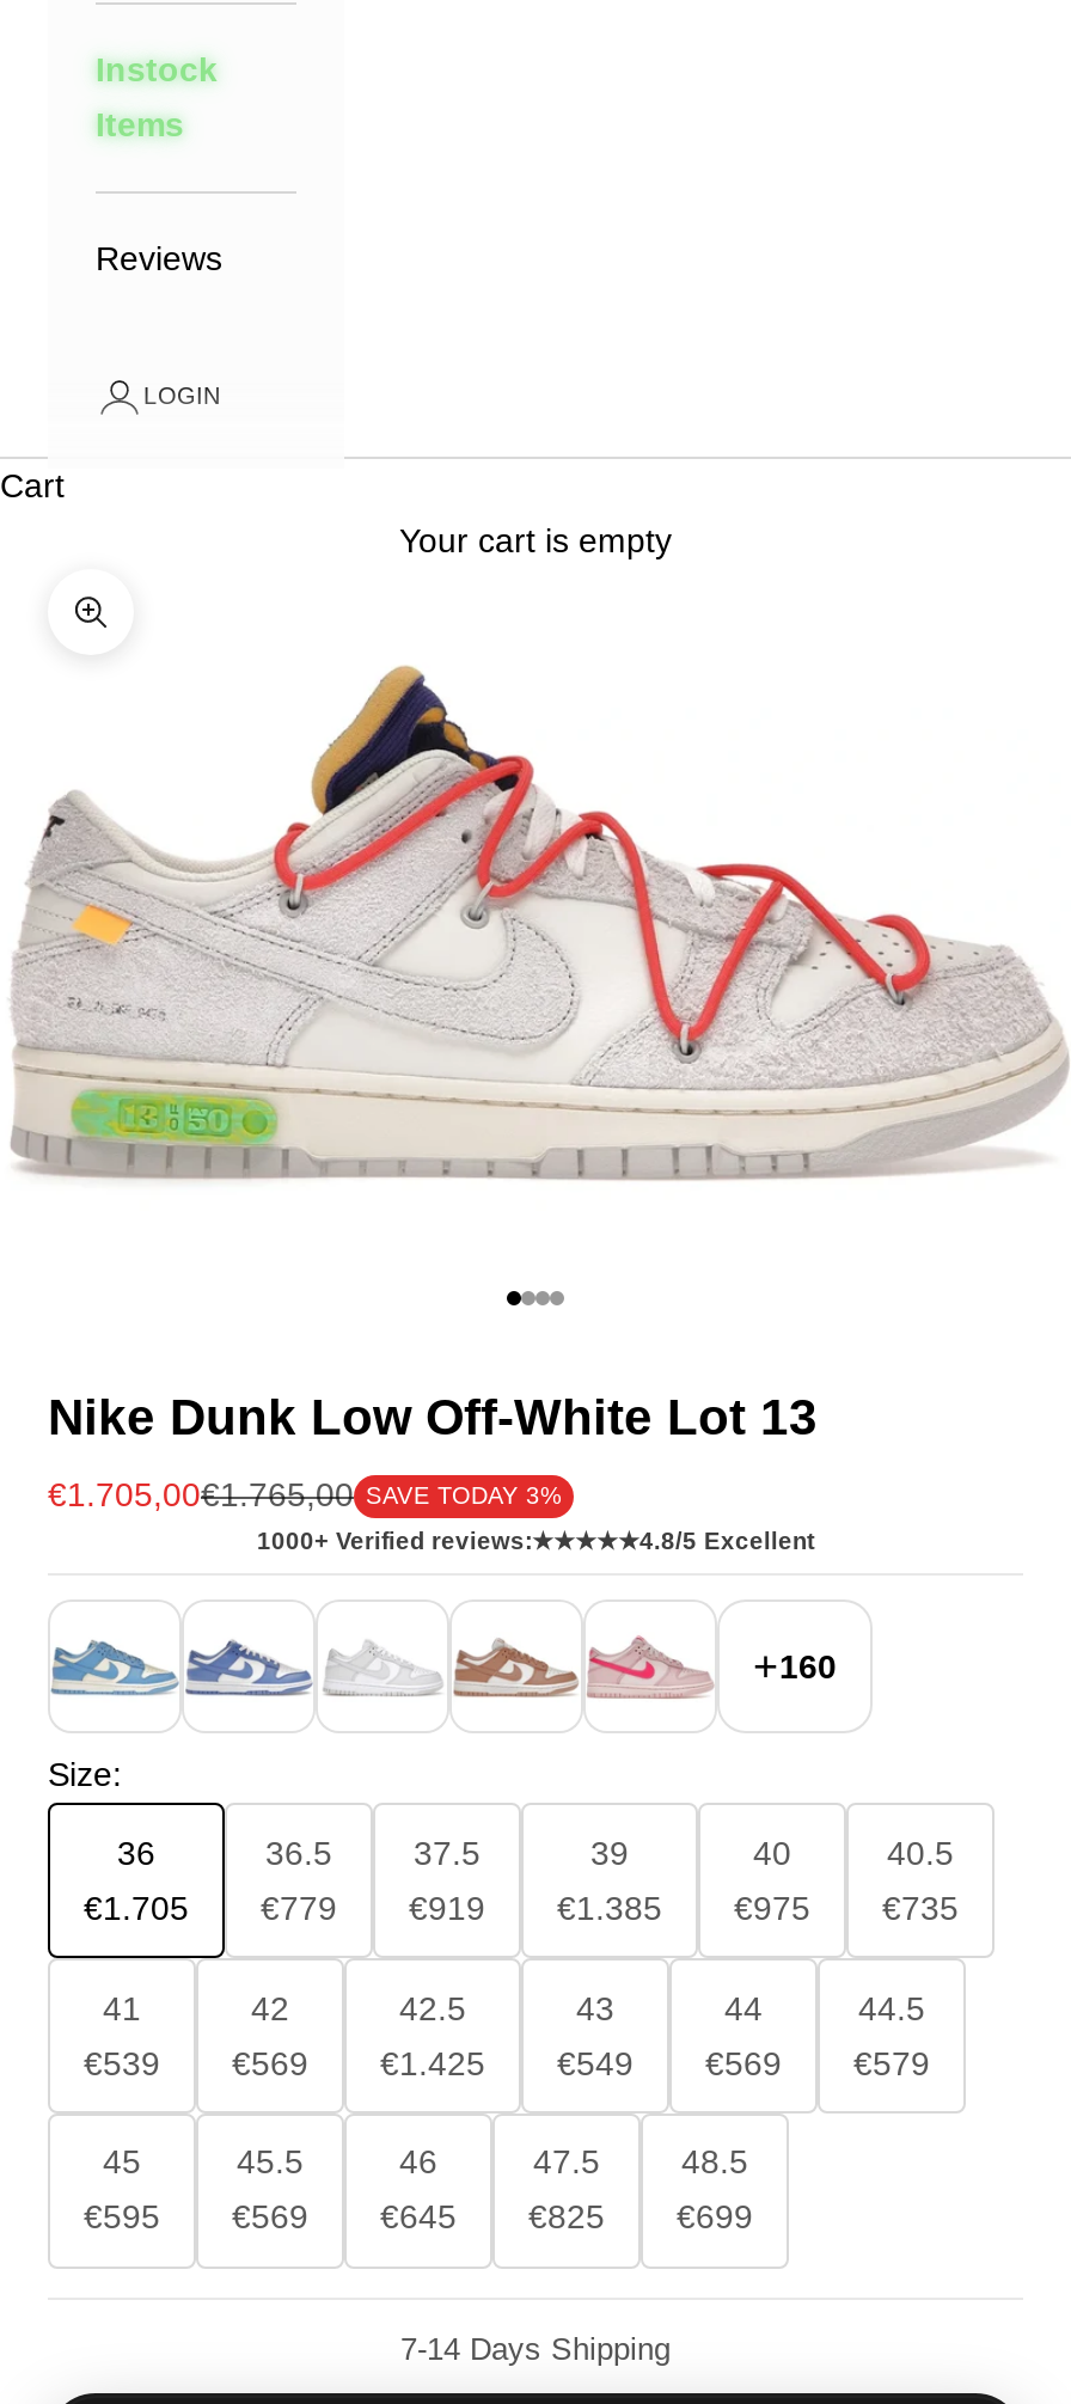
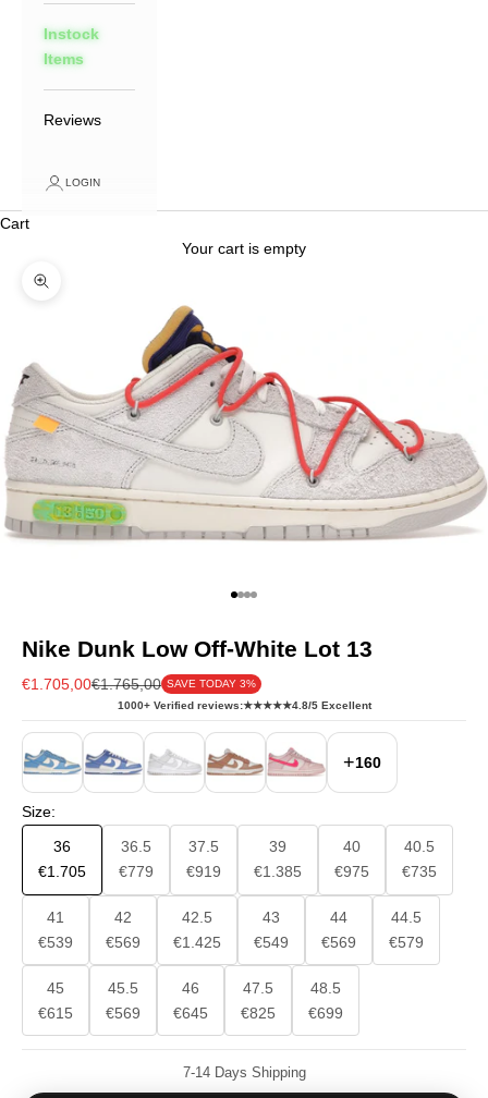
[84,2198,753,2236] €595 €569 €645 €825 €699 -> [38,1004,343,1022] €615 €569 €645 €825 €699

